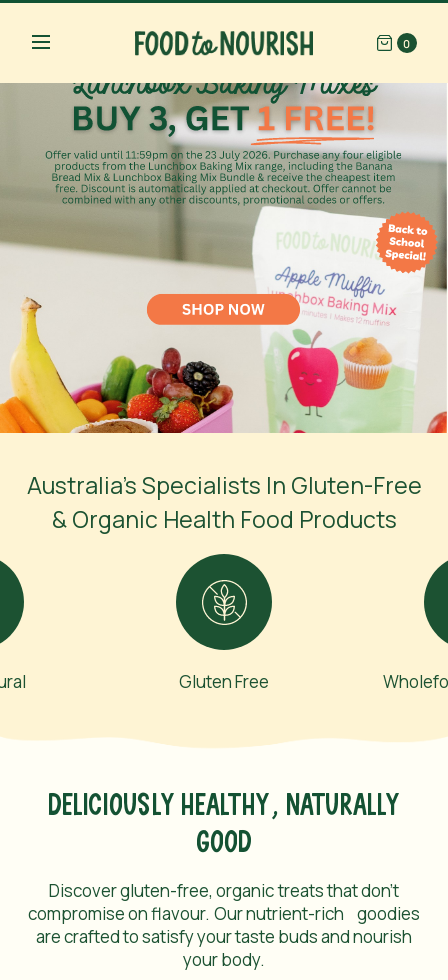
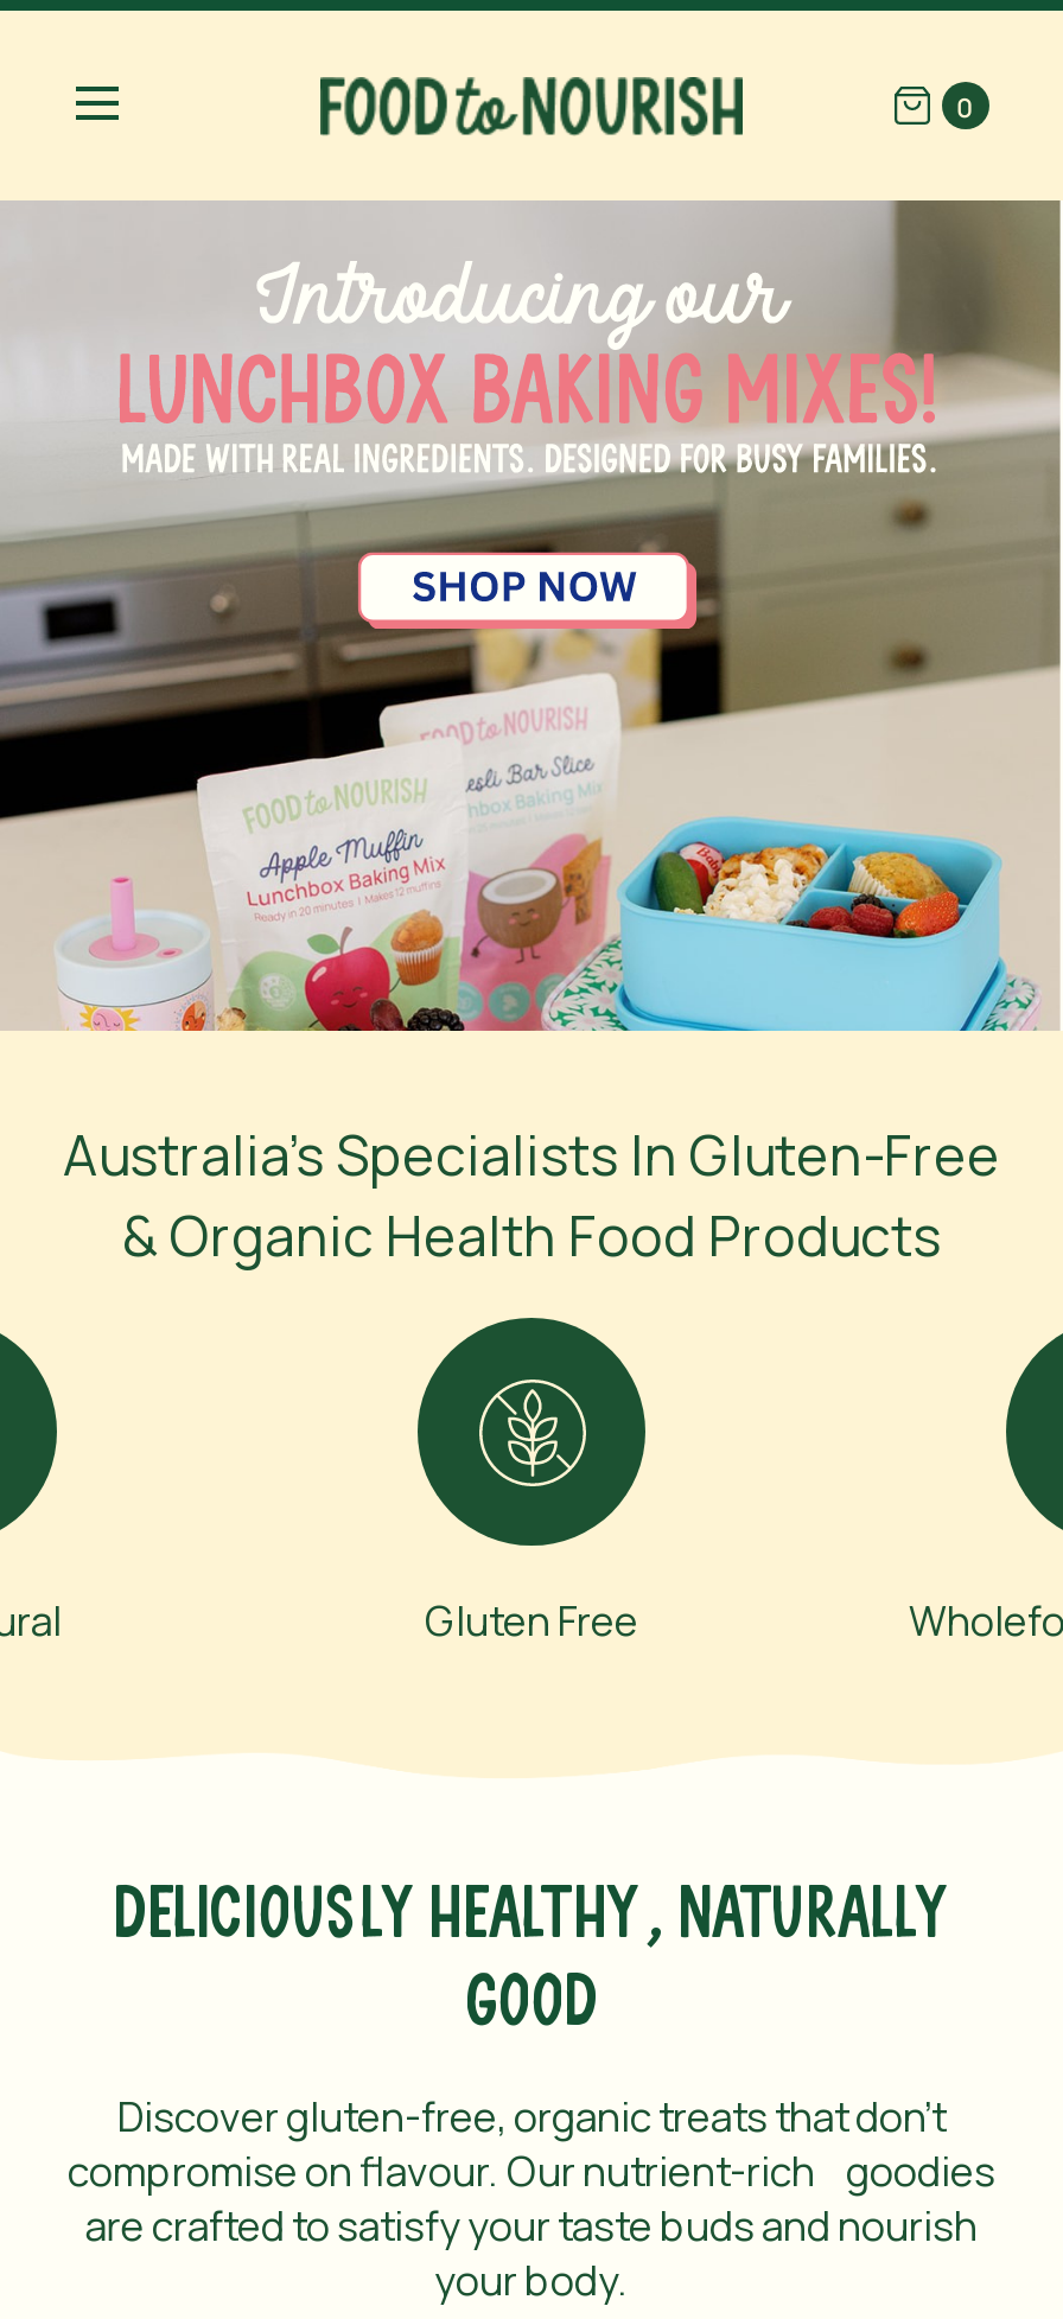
[3,82,445,434] [image] -> [7,198,1056,1033] [image]

